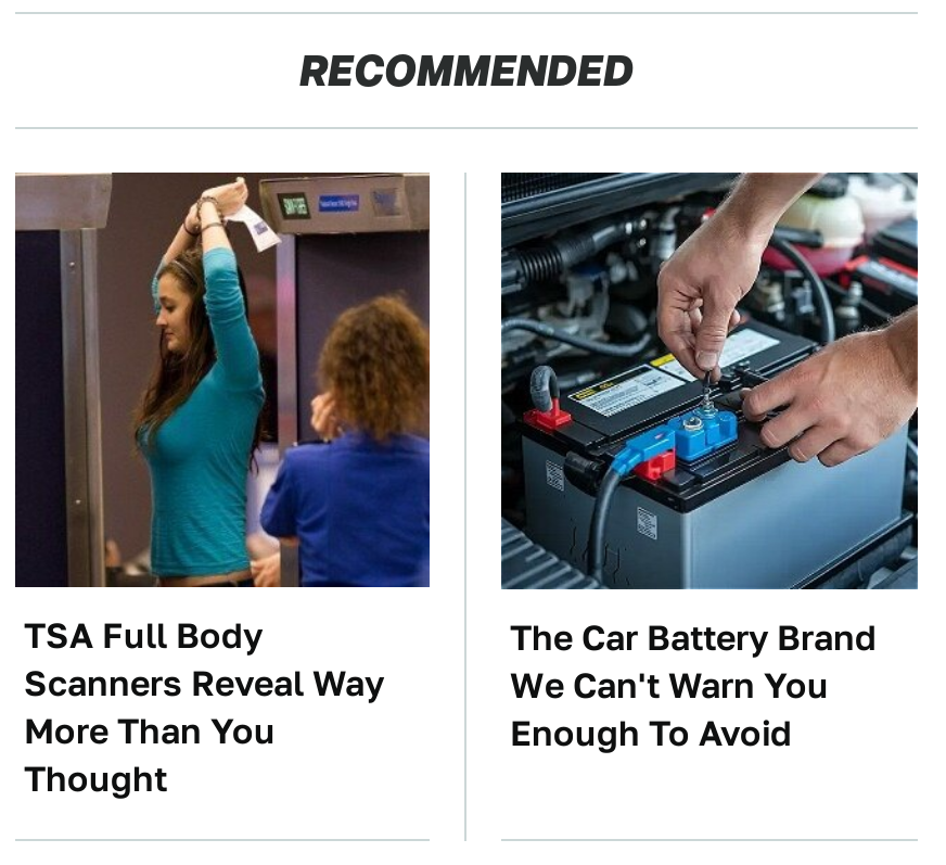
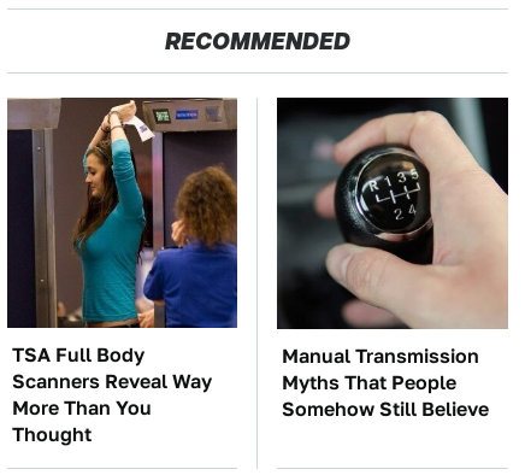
[499,170,920,754] [image] | The Car Battery Brand | We Can't Warn You | Enough To Avoid -> [277,96,509,421] [image] | Manual Transmission | Myths That People | Somehow Still Believe

